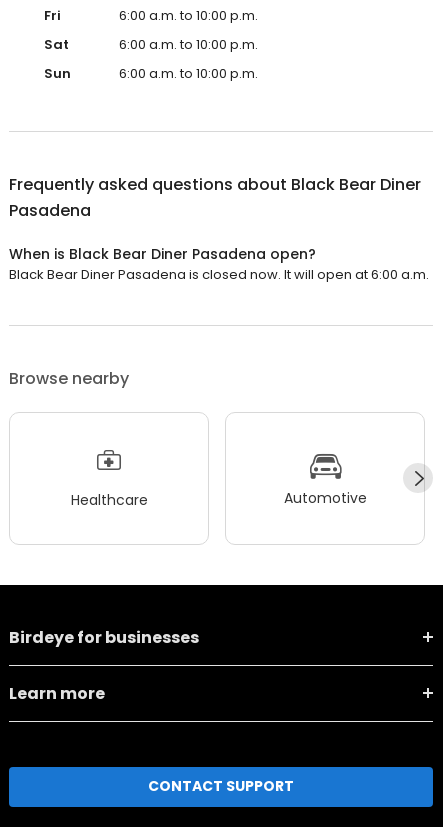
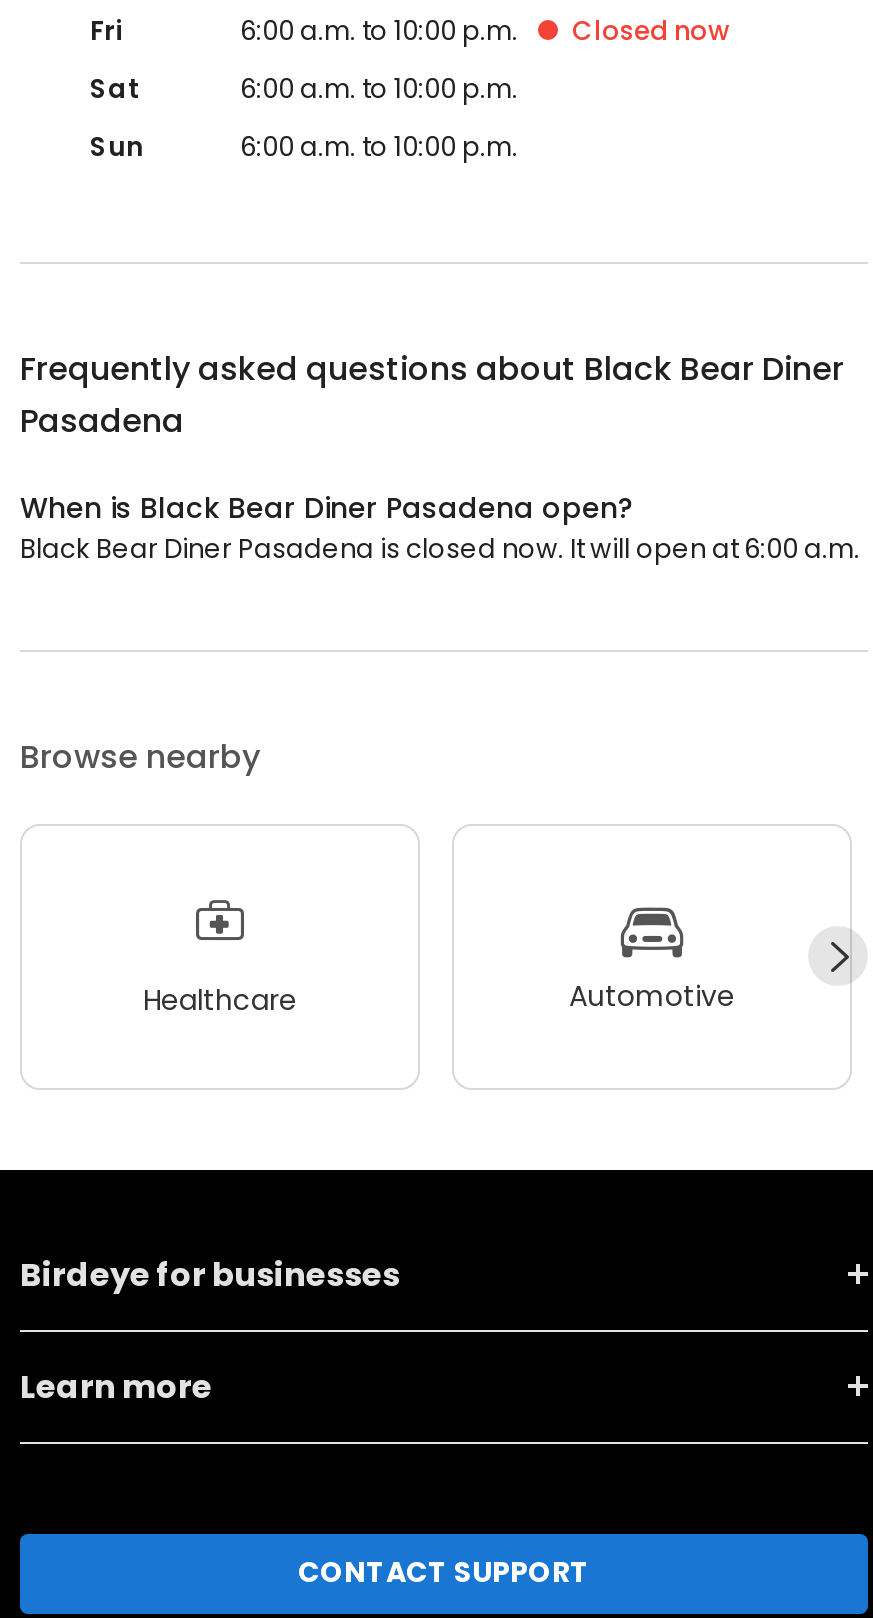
none -> [572,12,730,50] Closed now

